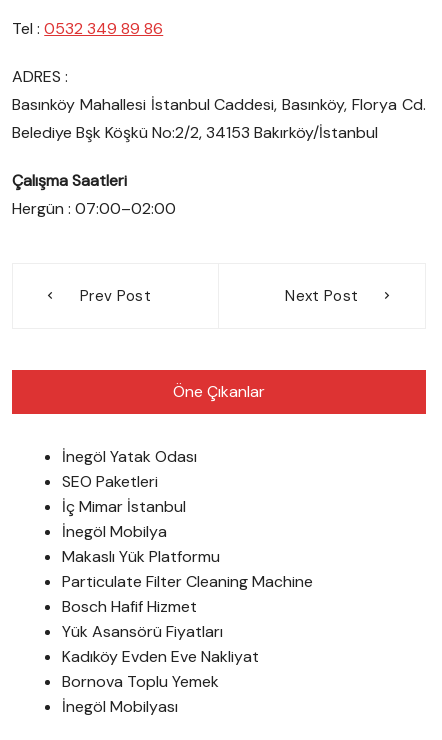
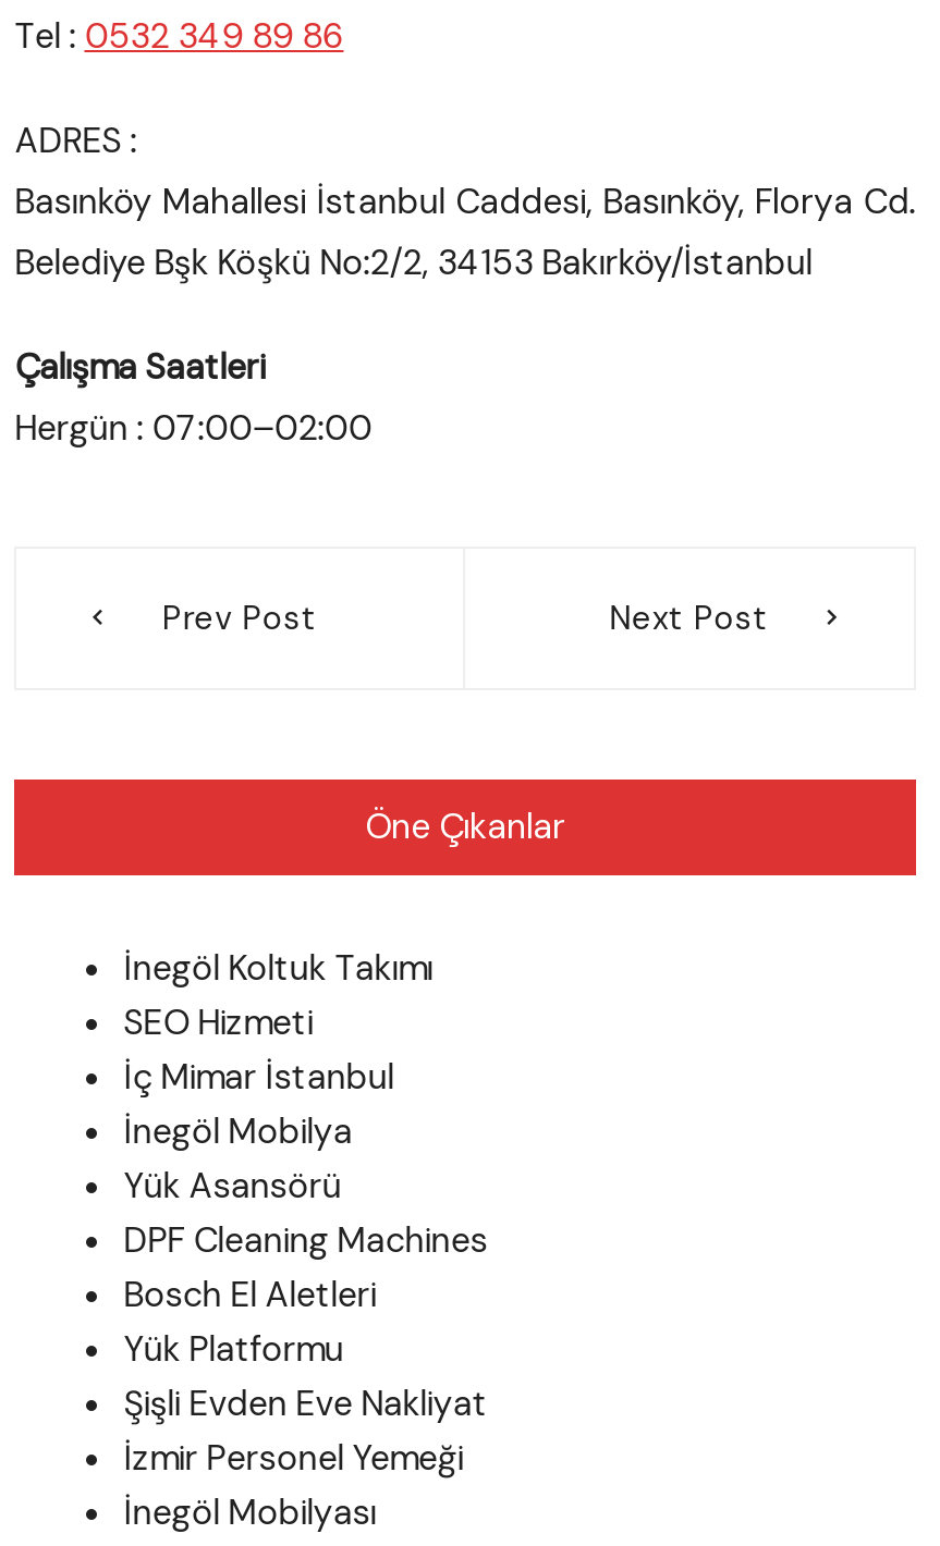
[62,446,197,467] İnegöl Yatak Odası -> [124,945,433,990] İnegöl Koltuk Takımı
[62,471,158,492] SEO Paketleri -> [124,999,313,1045] SEO Hizmeti
[62,546,313,692] Makaslı Yük Platformu | Particulate Filter Cleaning Machine | Bosch Hafif Hizmet | Yük Asansörü Fiyatları | Kadıköy Evden Eve Nakliyat | Bornova Toplu Yemek -> [124,1162,487,1480] Yük Asansörü | DPF Cleaning Machines | Bosch El Aletleri | Yük Platformu | Şişli Evden Eve Nakliyat | İzmir Personel Yemeği

